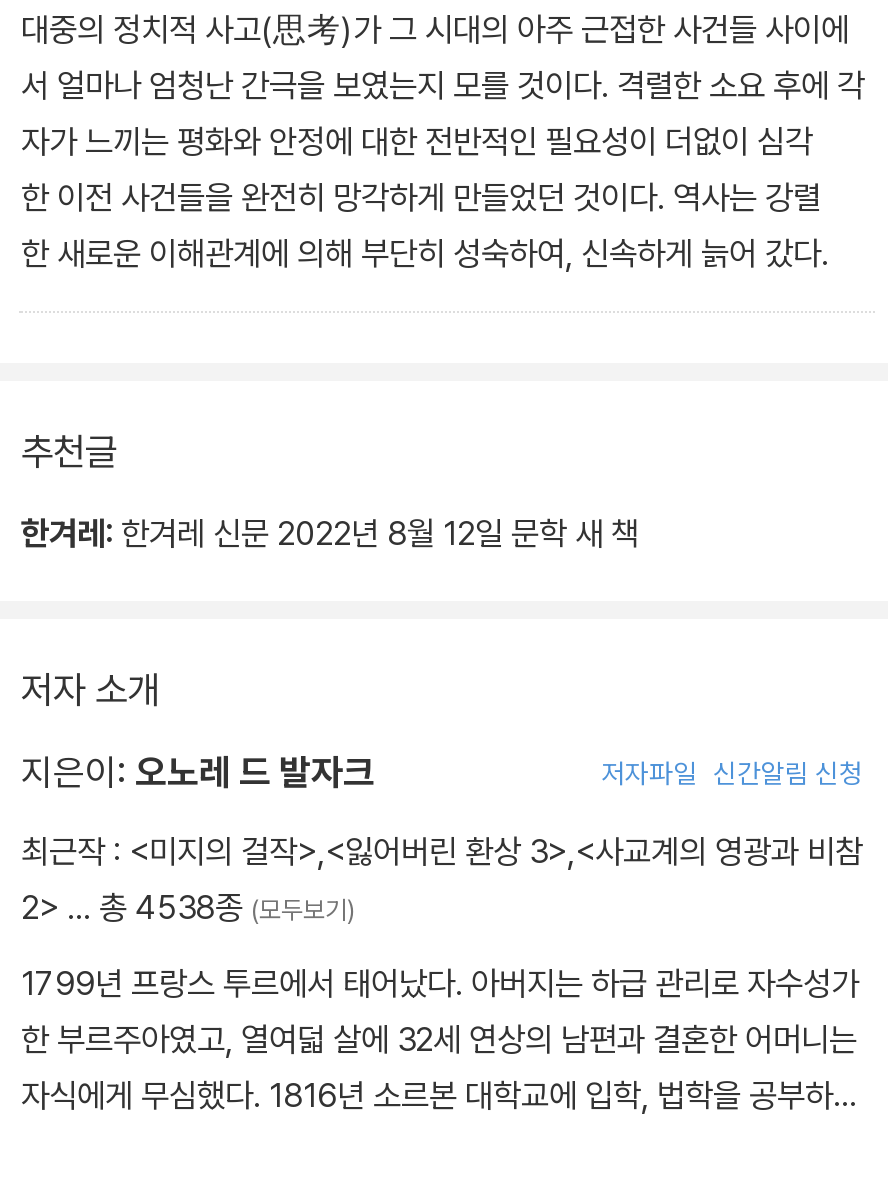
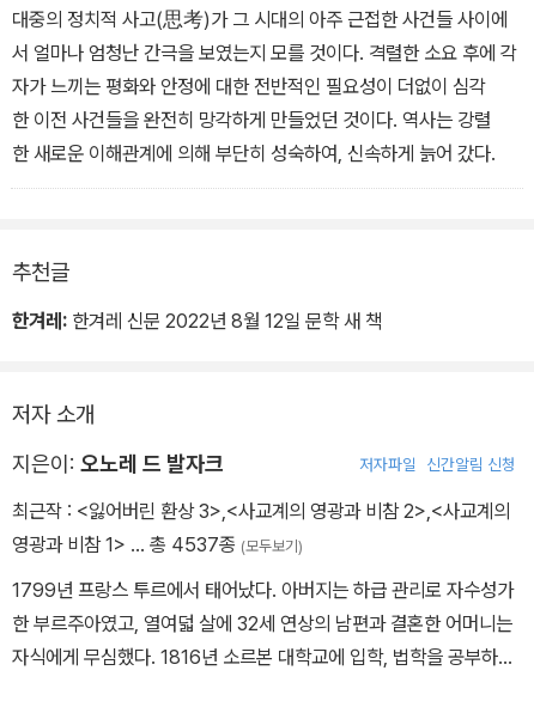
[21,830,863,926] 최근작 : <미지의 걸작>, <잃어버린 환상 3>, <사교계의 영광과 비참 | 2> … 총 4538종 (모두보기) -> [12,498,510,556] 최근작 : <잃어버린 환상 3>, <사교계의 영광과 비참 2>, <사교계의 | 영광과 비참 1> … 총 4537종 (모두보기)

